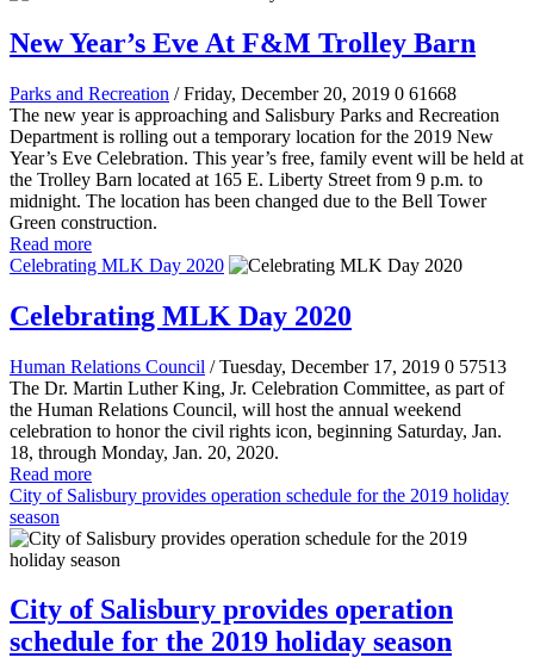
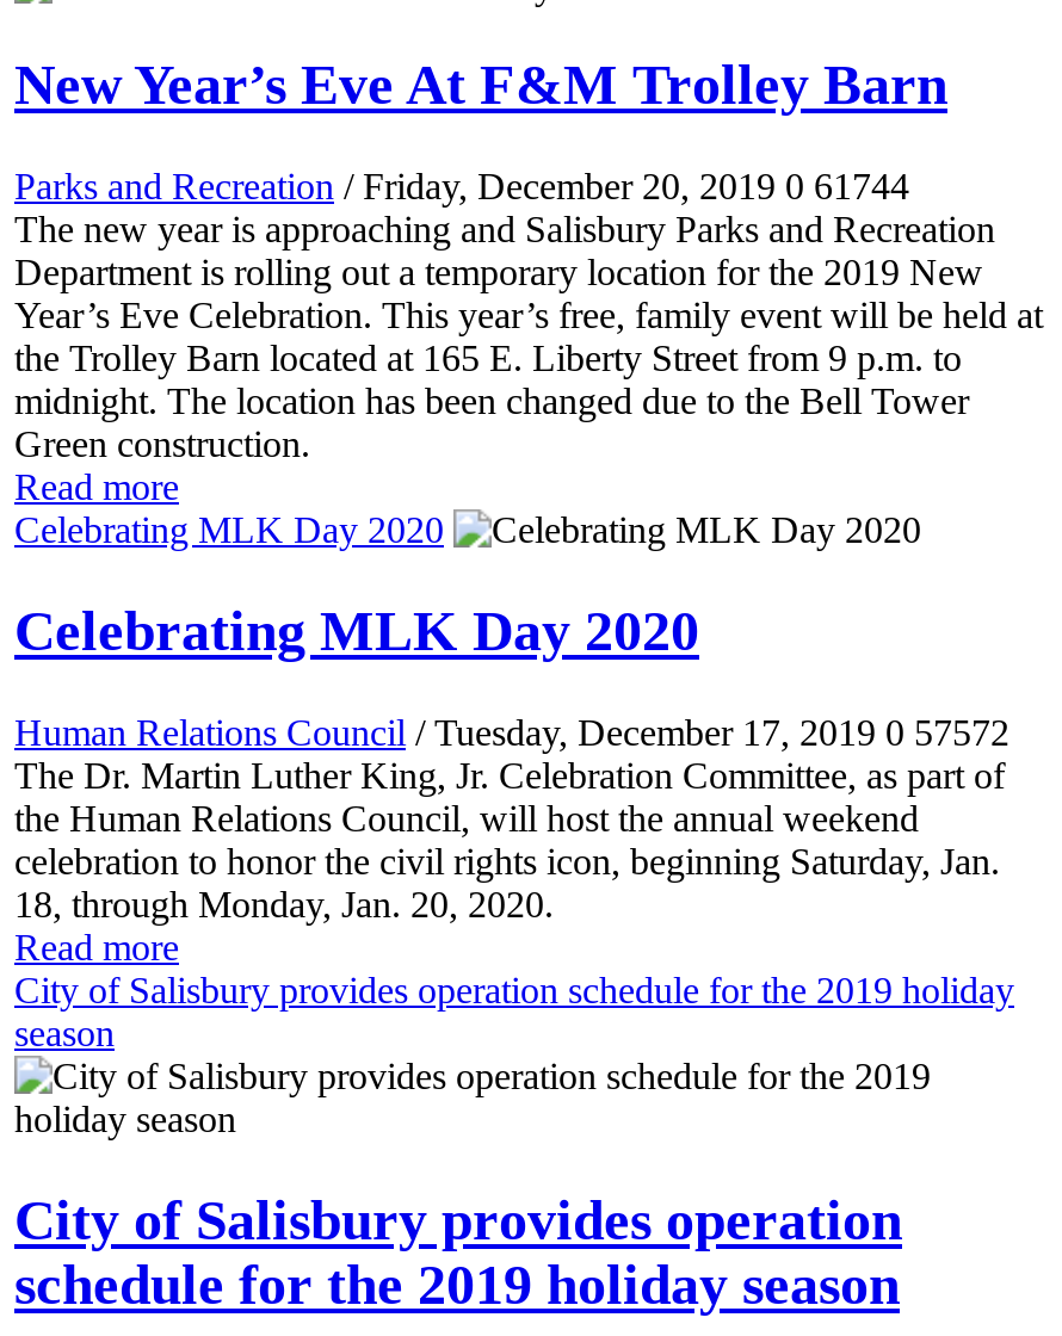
[10,83,457,103] Parks and Recreation / Friday, December 20, 2019 0 61668 -> [14,166,909,207] Parks and Recreation / Friday, December 20, 2019 0 61744
[10,356,507,376] Human Relations Council / Tuesday, December 17, 2019 0 57513 -> [14,712,1009,753] Human Relations Council / Tuesday, December 17, 2019 0 57572

